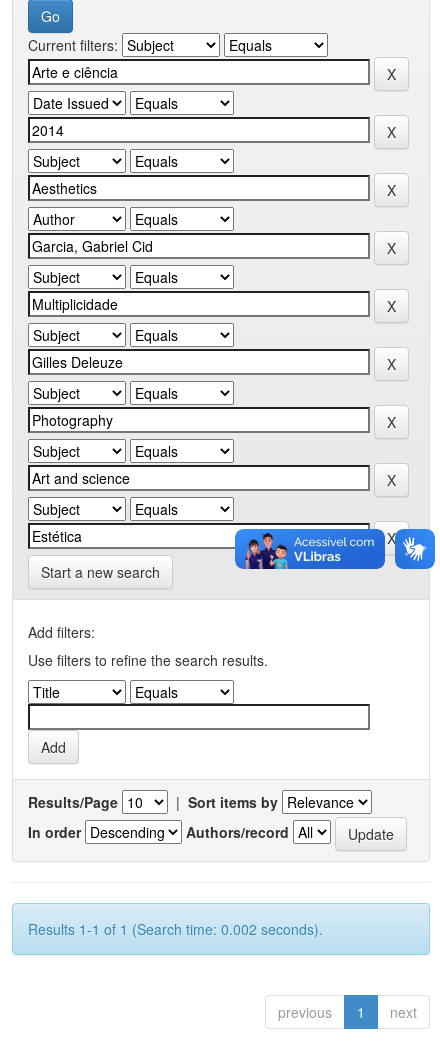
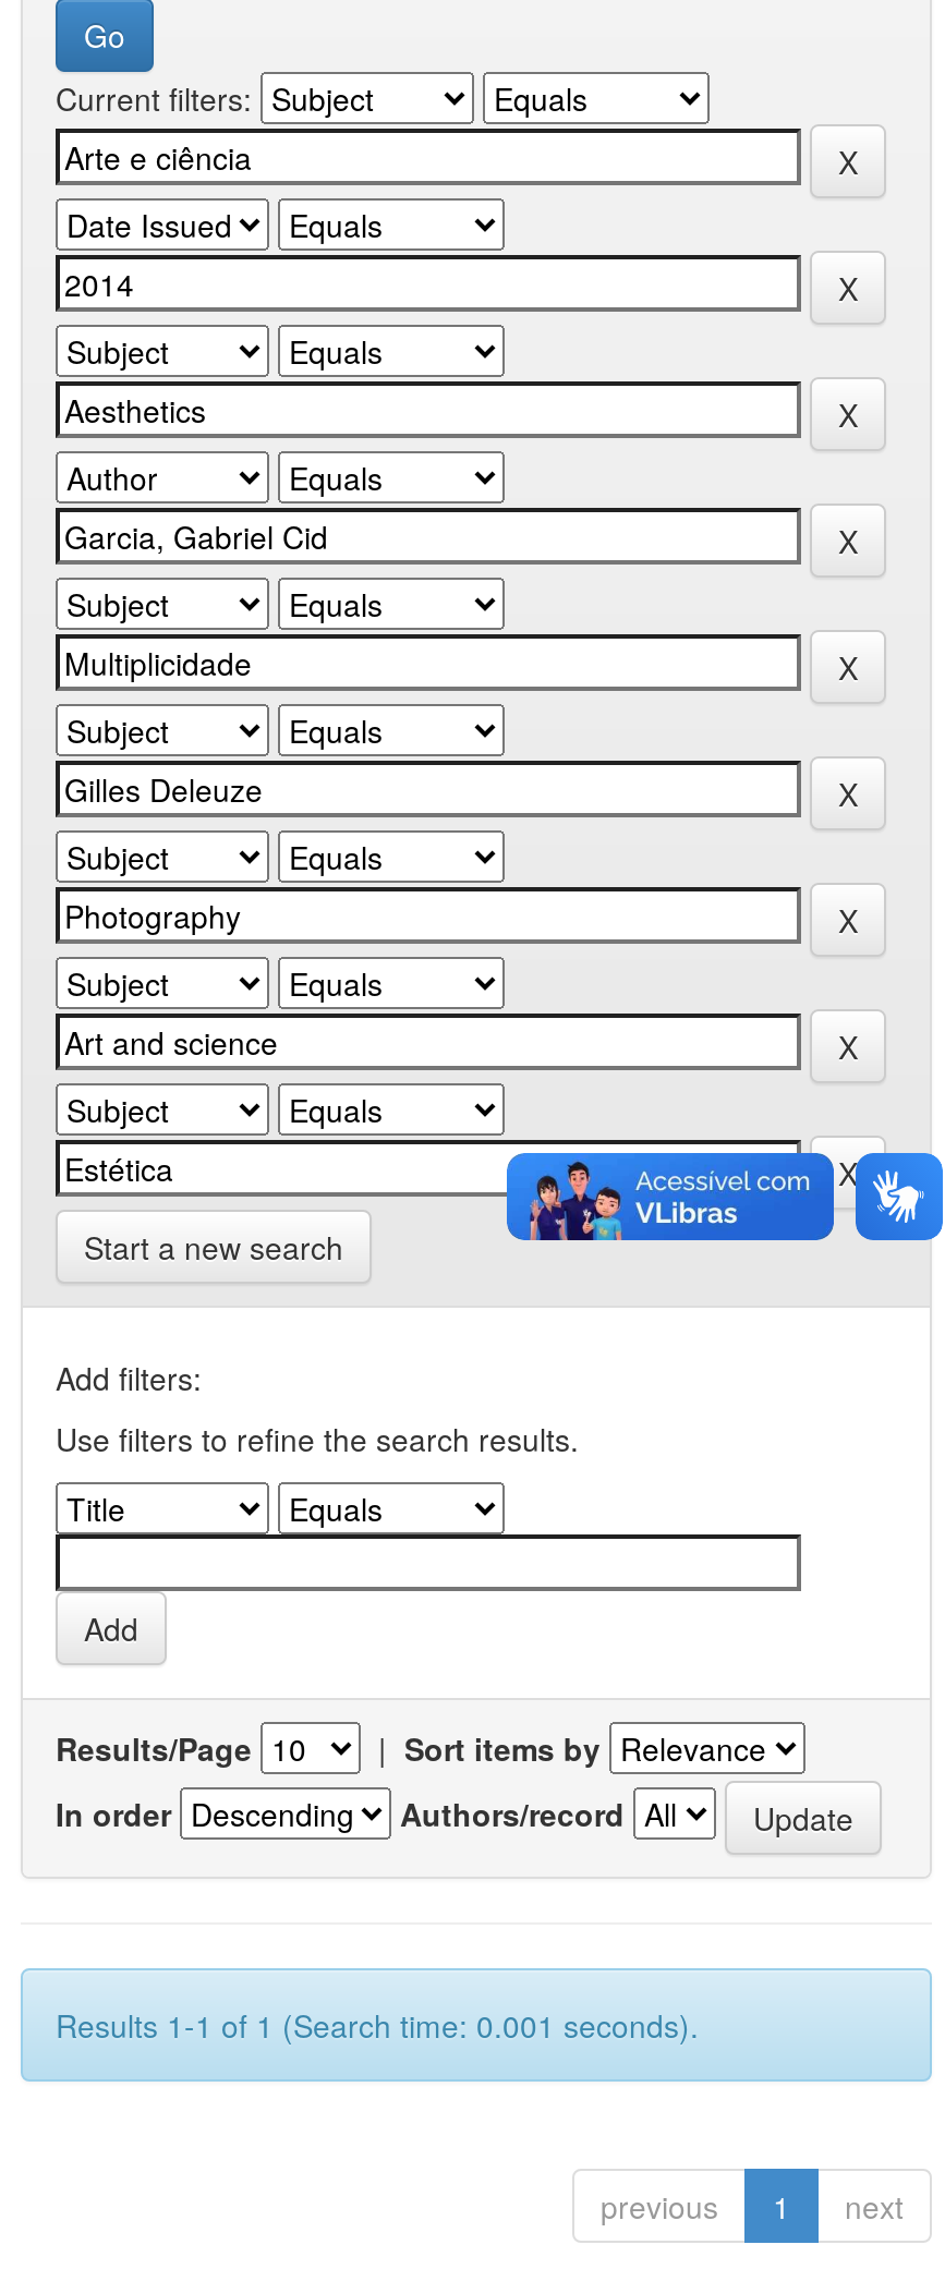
[28,919,323,939] Results 1-1 of 1 (Search time: 0.002 seconds). -> [56,2003,699,2047] Results 1-1 of 1 (Search time: 0.001 seconds).

